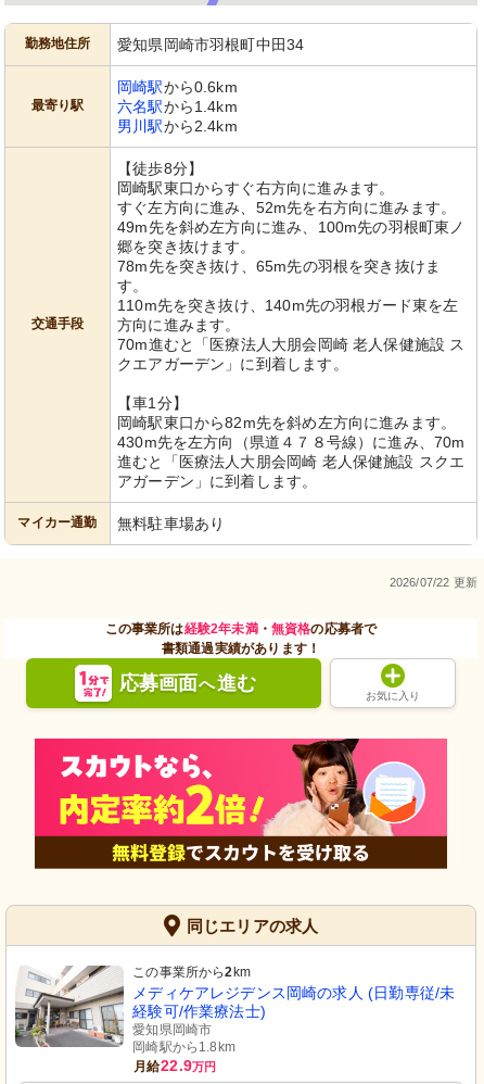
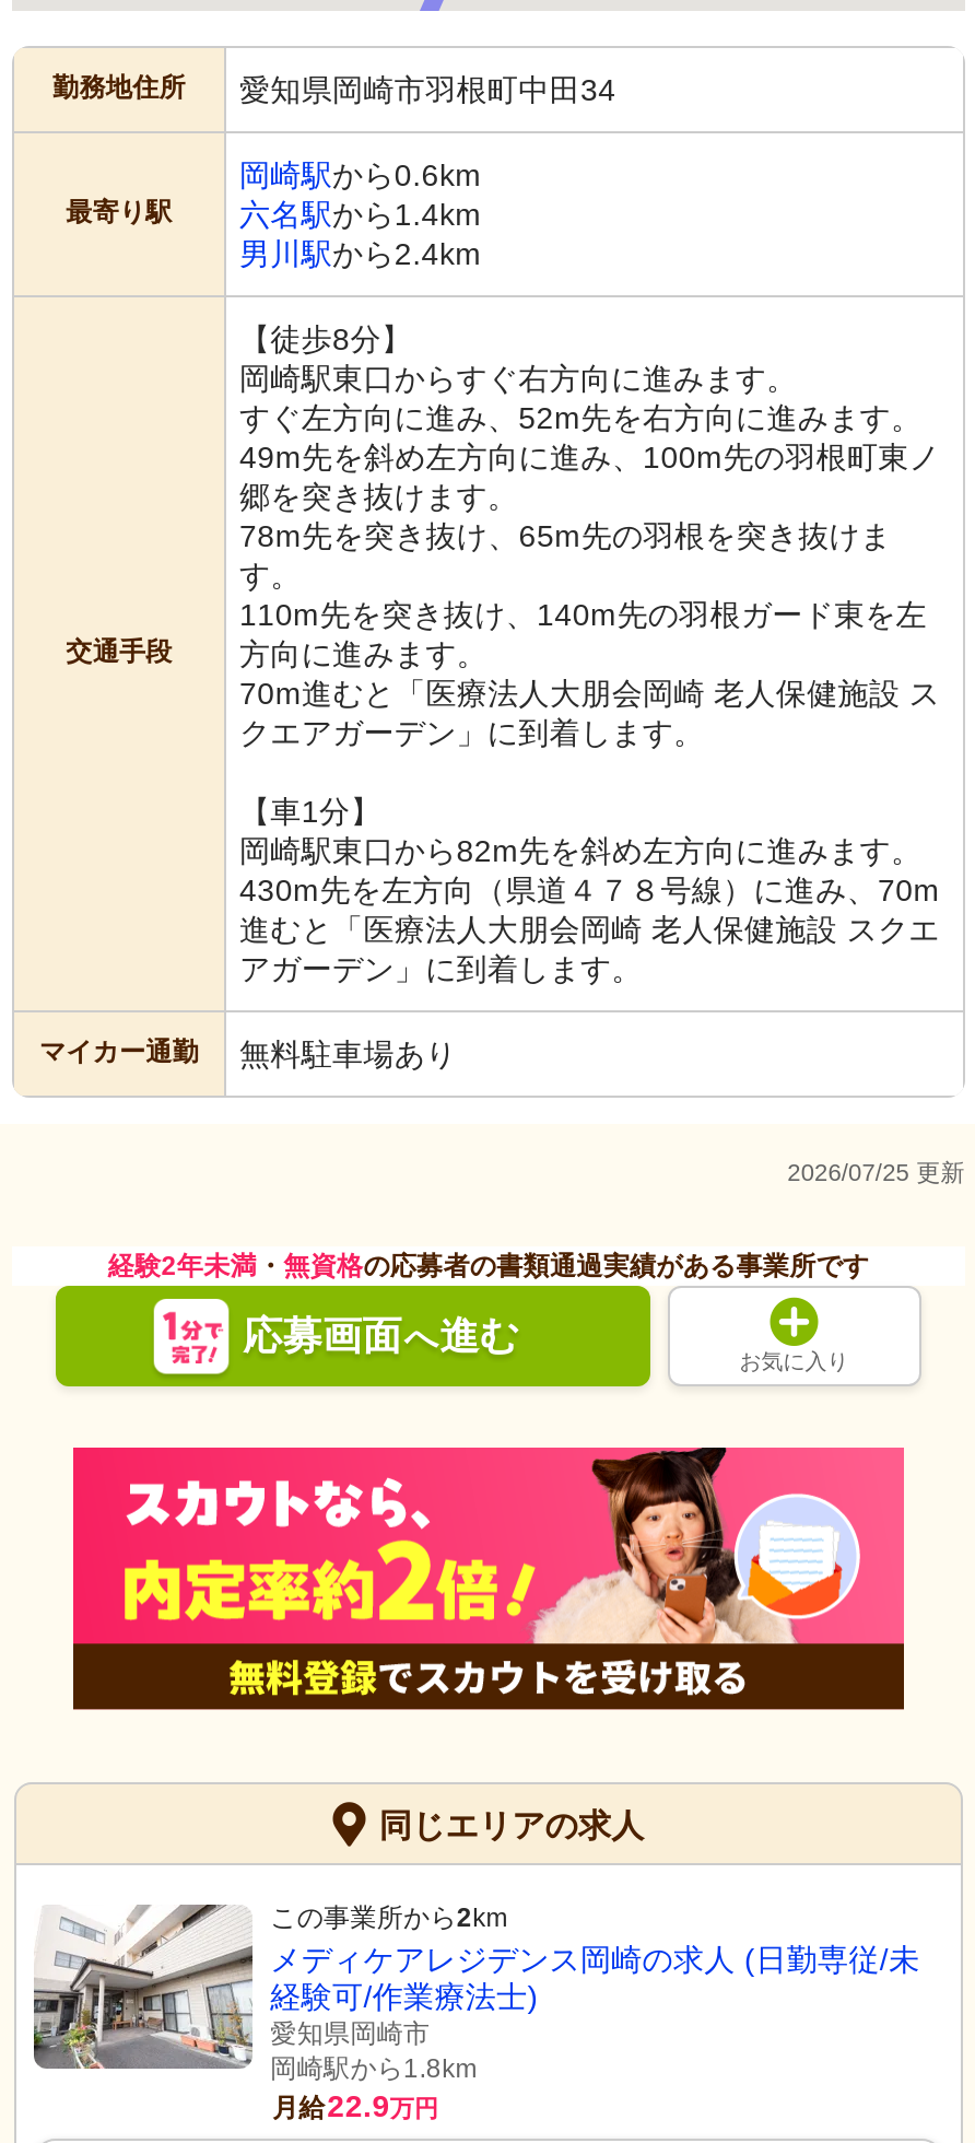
[389,576,477,589] 2026/07/22 更新 -> [787,1159,965,1186] 2026/07/25 更新
[105,622,377,656] この事業所は経験2年未満・無資格の応募者で | 書類通過実績があります！ -> [108,1251,869,1282] 経験2年未満・無資格の応募者の書類通過実績がある事業所です

